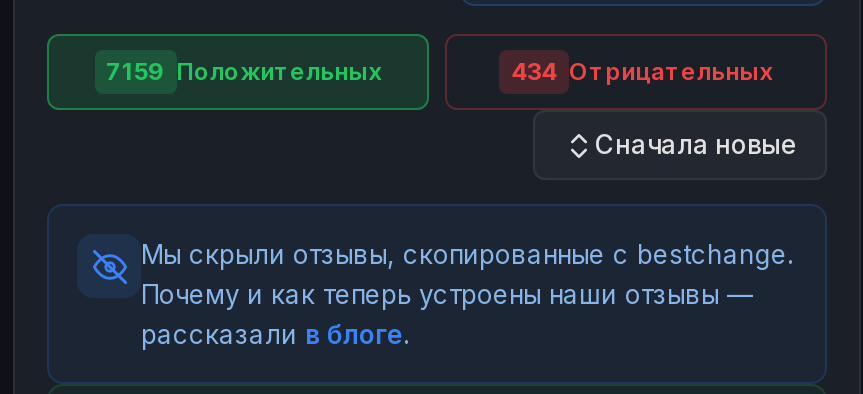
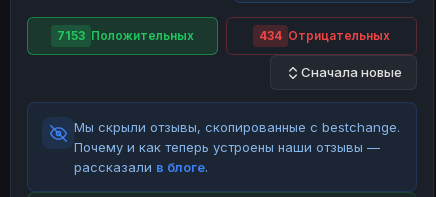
[106,56,382,86] 7159 Положительных -> [57,28,194,43] 7153 Положительных

